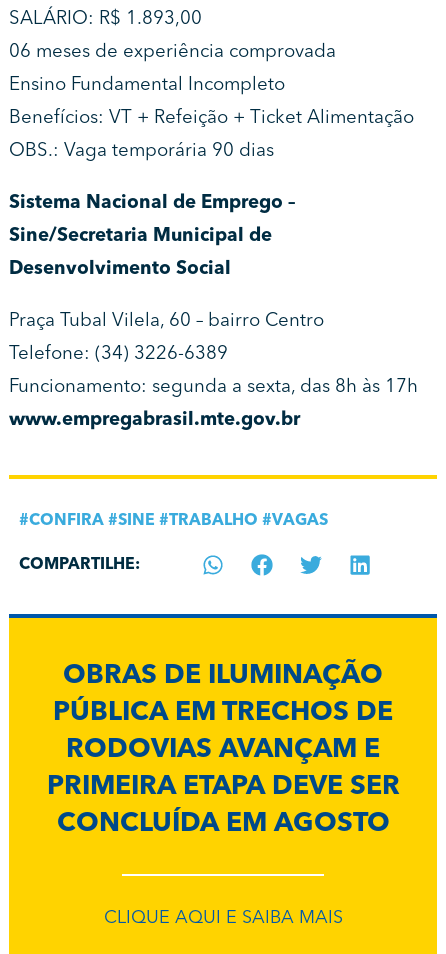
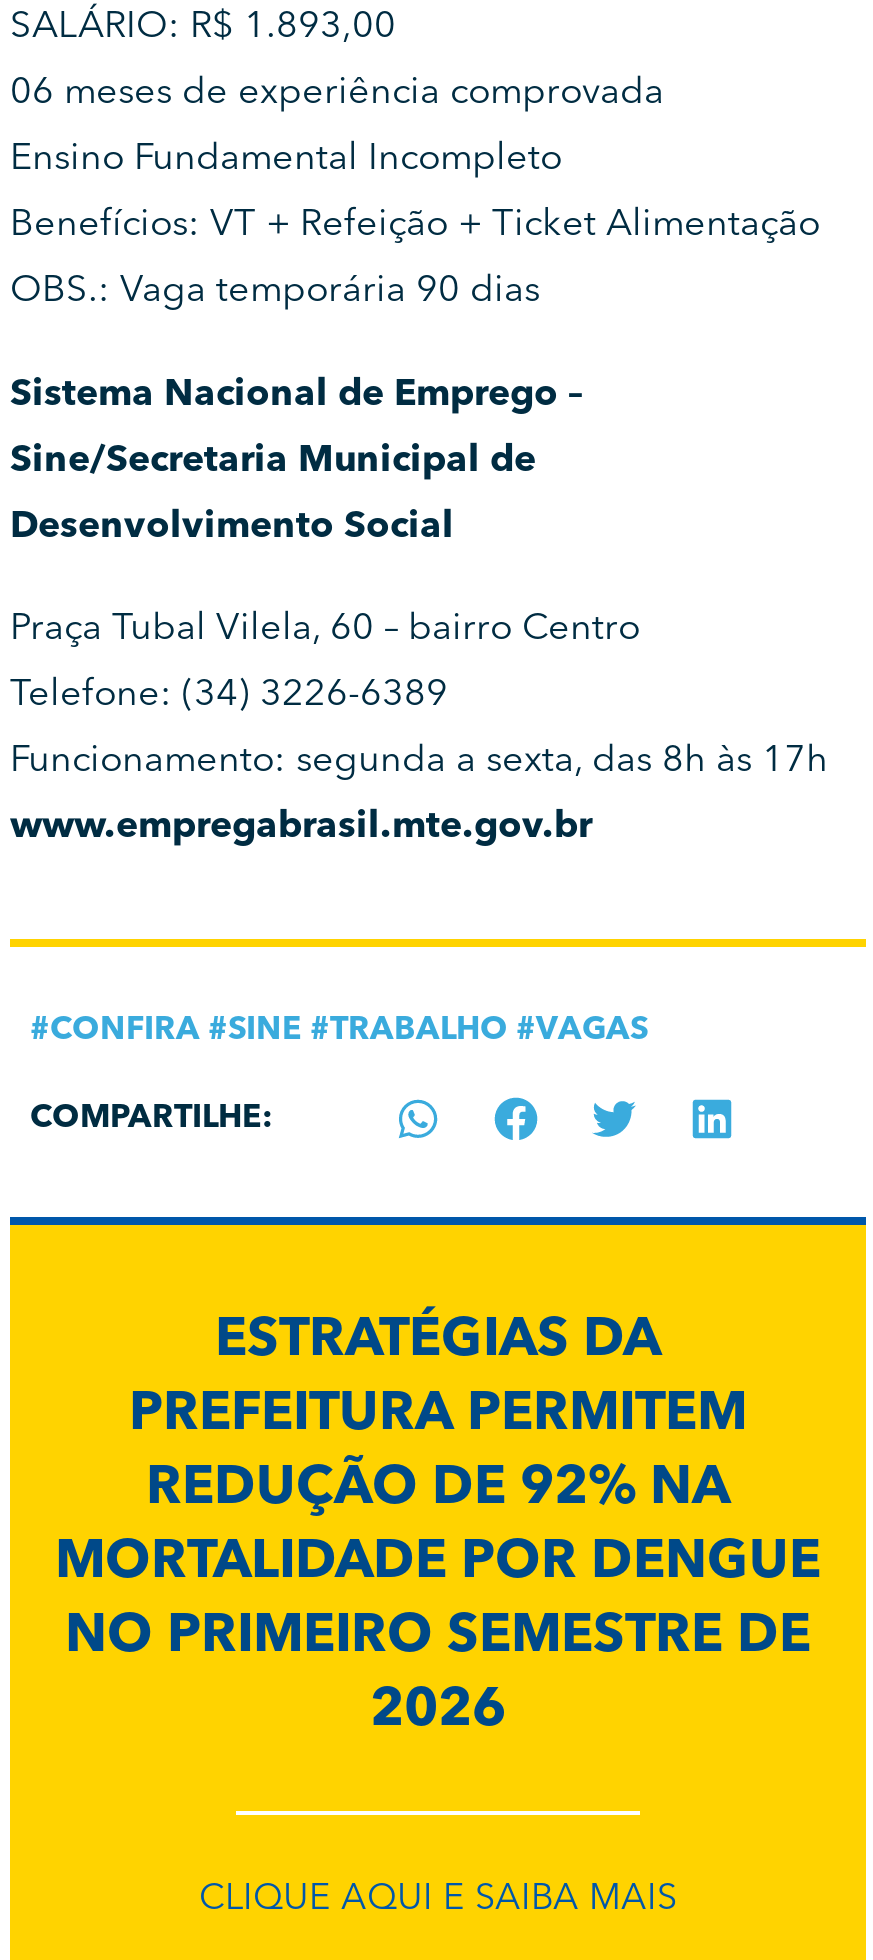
[46,663,399,838] OBRAS DE ILUMINAÇÃO | PÚBLICA EM TRECHOS DE | RODOVIAS AVANÇAM E | PRIMEIRA ETAPA DEVE SER | CONCLUÍDA EM AGOSTO -> [55,1315,821,1739] ESTRATÉGIAS DA | PREFEITURA PERMITEM | REDUÇÃO DE 92% NA | MORTALIDADE POR DENGUE | NO PRIMEIRO SEMESTRE DE | 2026

